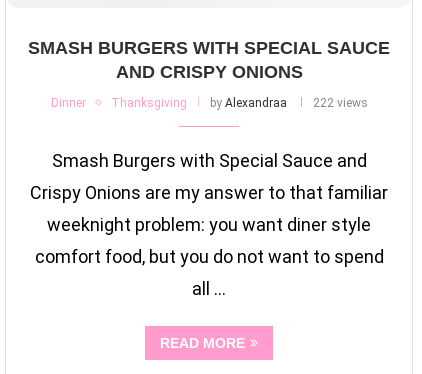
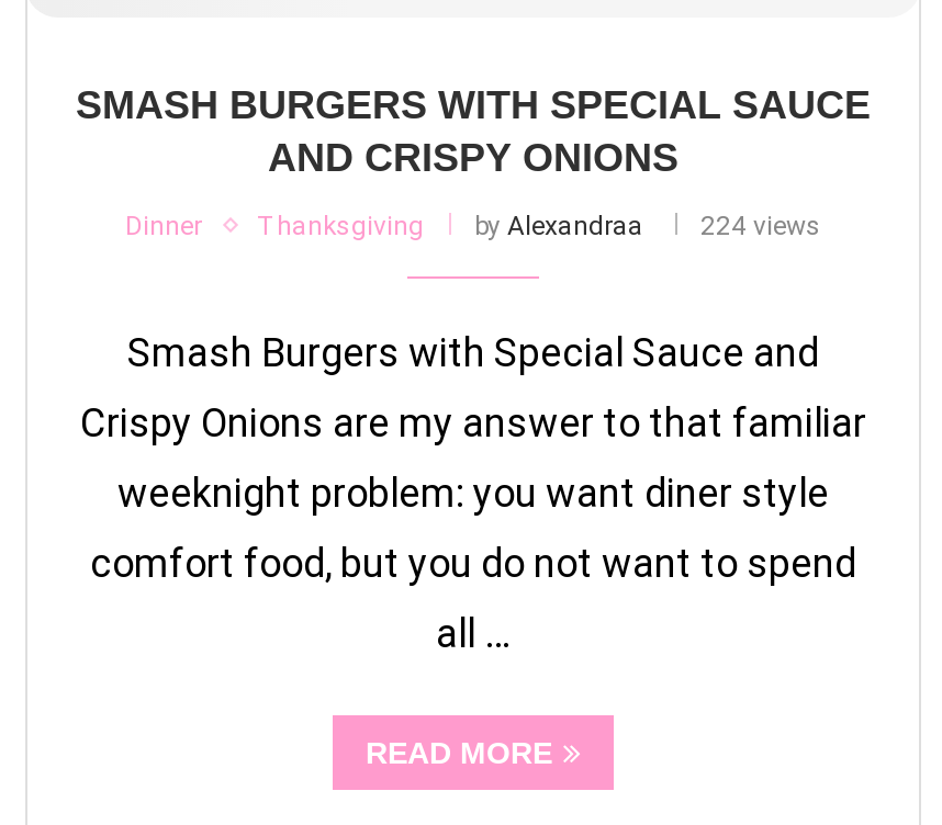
[50,96,367,110] Dinner Thanksgiving by Alexandraa 222 views -> [125,211,821,242] Dinner Thanksgiving by Alexandraa 224 views

